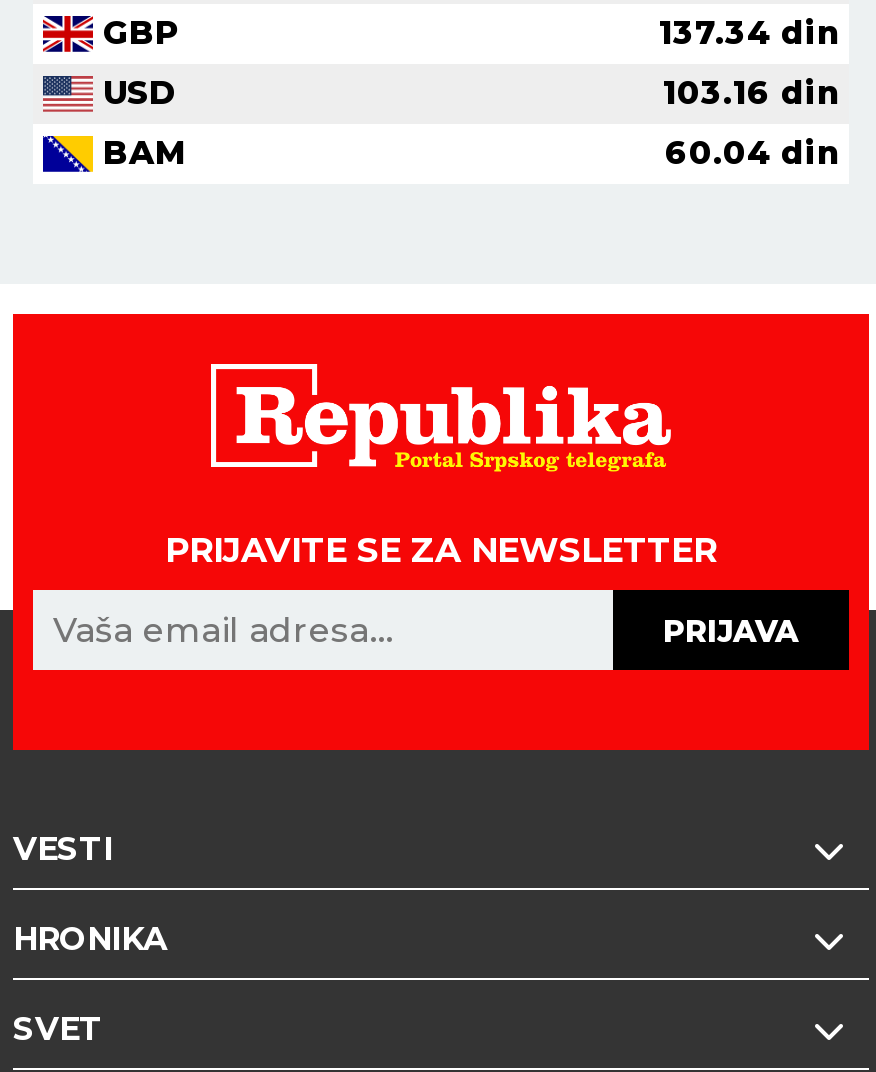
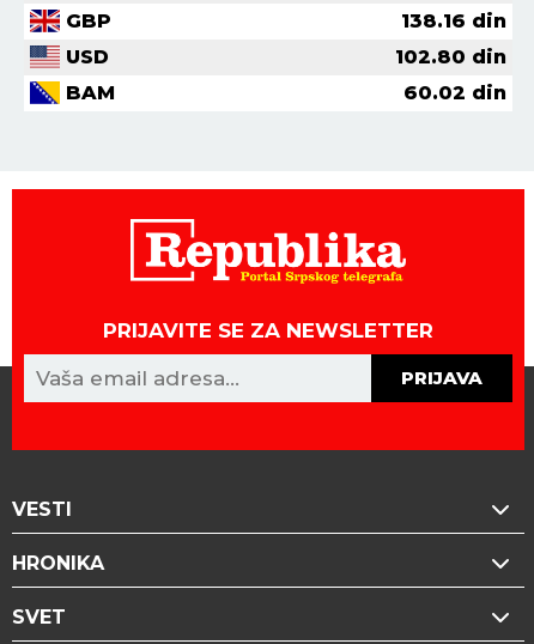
[659,14,839,52] 137.34 din -> [401,9,506,32] 138.16 din
[663,74,839,112] 103.16 din -> [395,45,506,68] 102.80 din
[665,134,839,172] 60.04 din -> [403,81,506,104] 60.02 din

